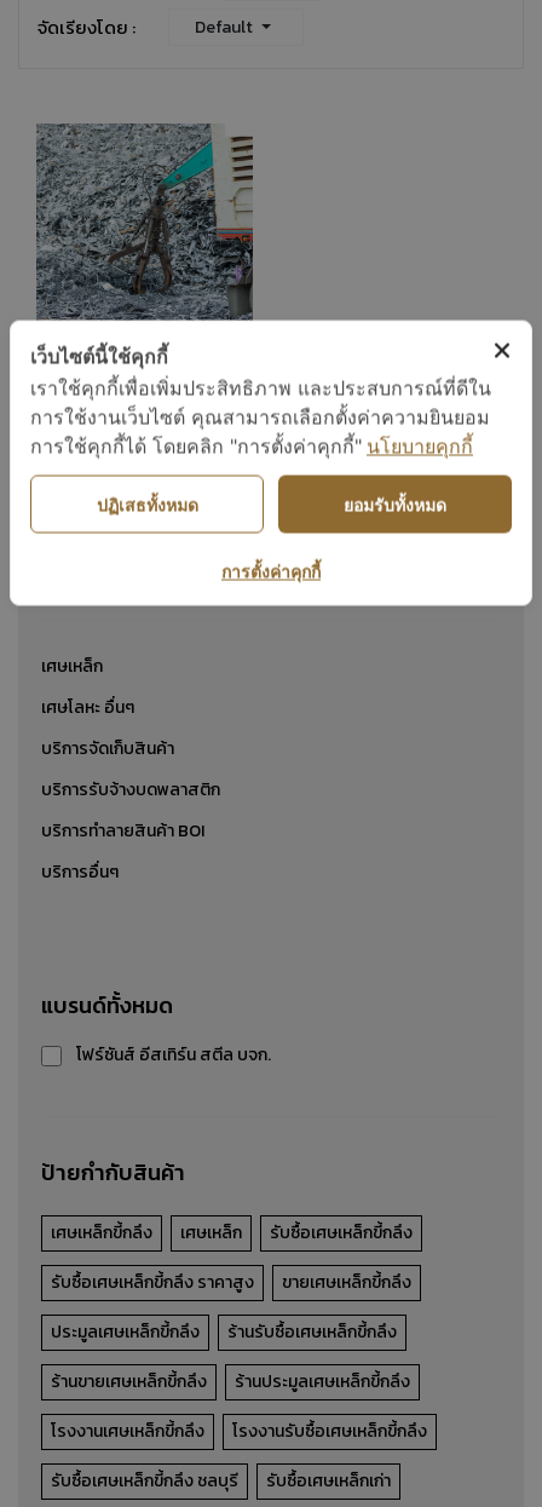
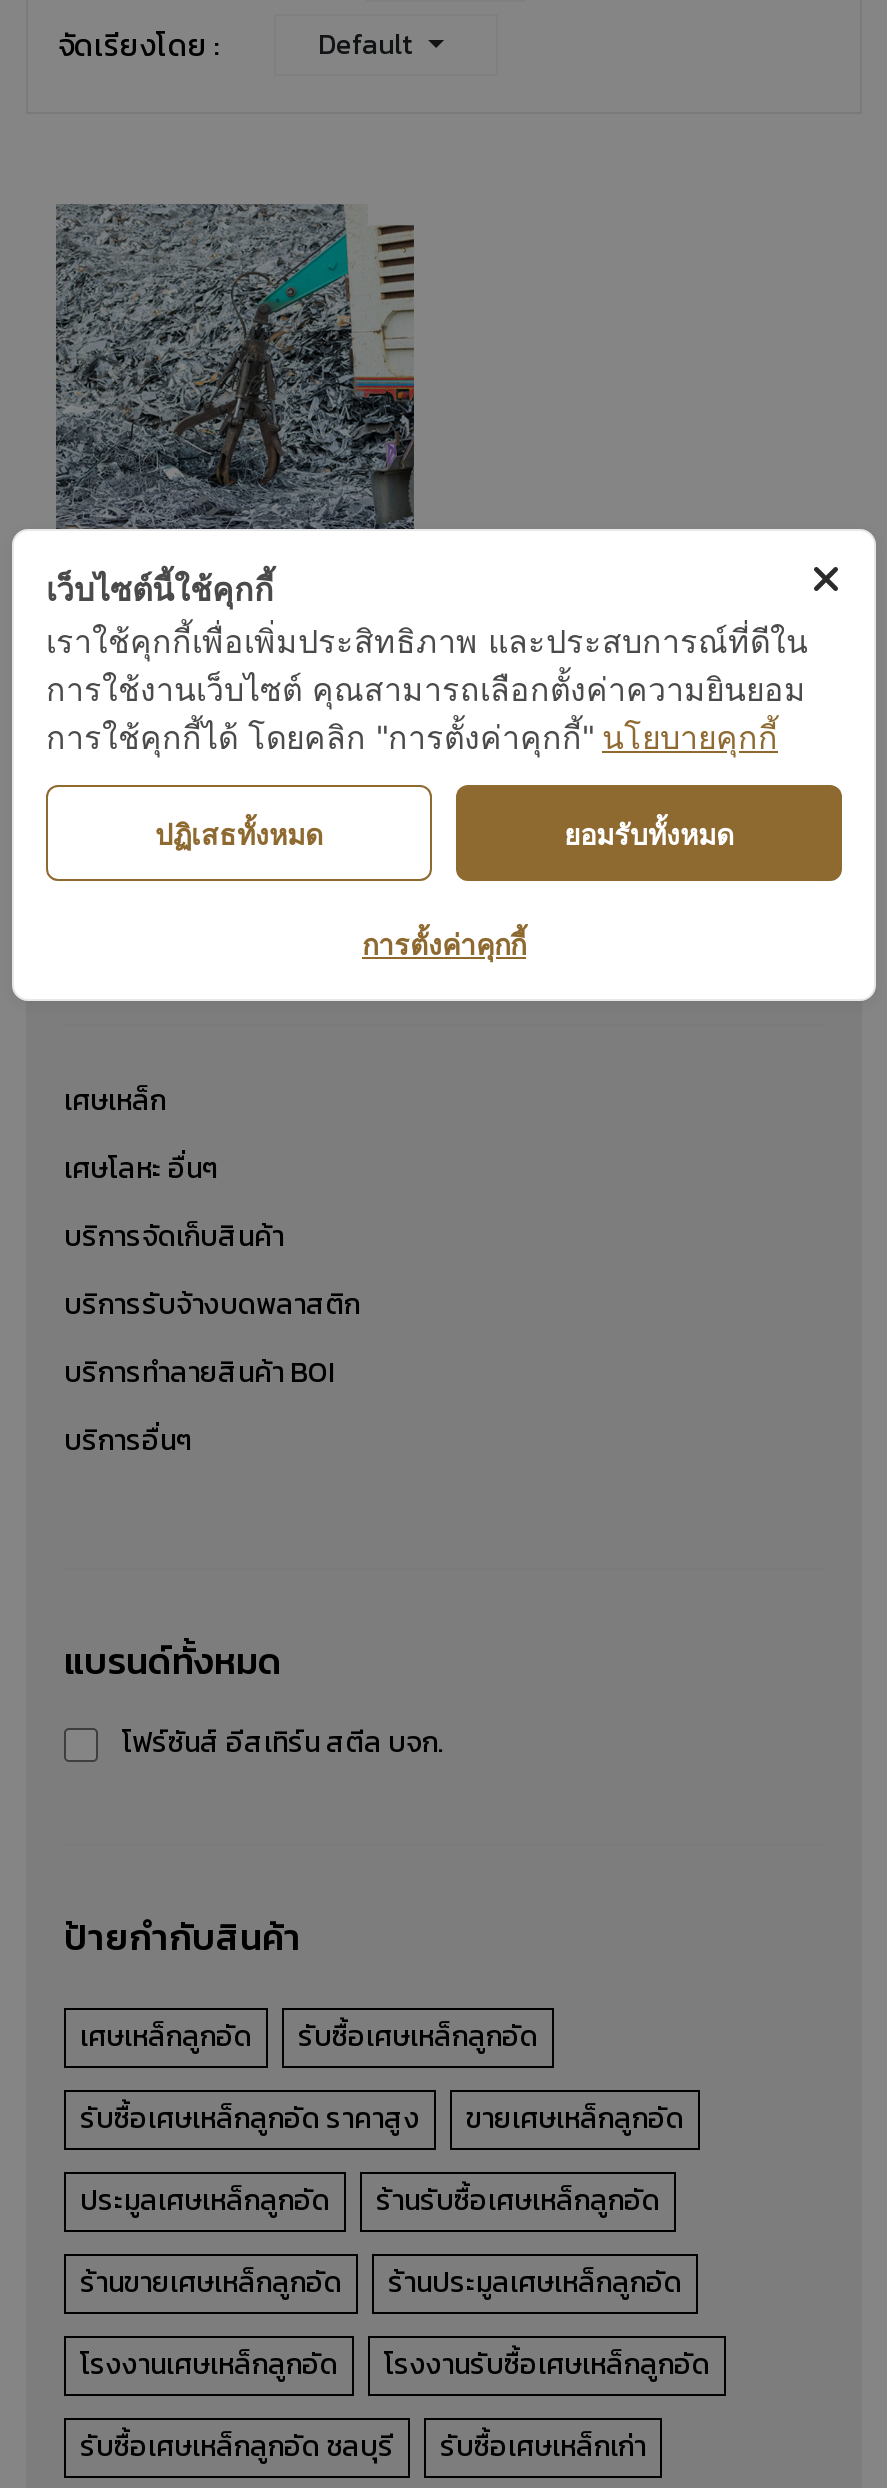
[51,1221,413,1246] เศษเหล็กขี้กลึง | เศษเหล็ก | รับซื้อเศษเหล็กขี้กลึง -> [80,2017,538,2059] เศษเหล็กลูกอัด | รับซื้อเศษเหล็กลูกอัด
[51,1270,411,1296] รับซื้อเศษเหล็กขี้กลึง ราคาสูง | ขายเศษเหล็กขี้กลึง -> [80,2099,684,2141] รับซื้อเศษเหล็กลูกอัด ราคาสูง | ขายเศษเหล็กลูกอัด
[51,1320,397,1345] ประมูลเศษเหล็กขี้กลึง | ร้านรับซื้อเศษเหล็กขี้กลึง -> [80,2181,660,2223] ประมูลเศษเหล็กลูกอัด | ร้านรับซื้อเศษเหล็กลูกอัด
[51,1369,410,1395] ร้านขายเศษเหล็กขี้กลึง | ร้านประมูลเศษเหล็กขี้กลึง -> [80,2263,682,2305] ร้านขายเศษเหล็กลูกอัด | ร้านประมูลเศษเหล็กลูกอัด
[51,1419,427,1445] โรงงานเศษเหล็กขี้กลึง | โรงงานรับซื้อเศษเหล็กขี้กลึง -> [80,2345,710,2387] โรงงานเศษเหล็กลูกอัด | โรงงานรับซื้อเศษเหล็กลูกอัด
[51,1469,238,1494] รับซื้อเศษเหล็กขี้กลึง ชลบุรี -> [80,2427,394,2469] รับซื้อเศษเหล็กลูกอัด ชลบุรี

